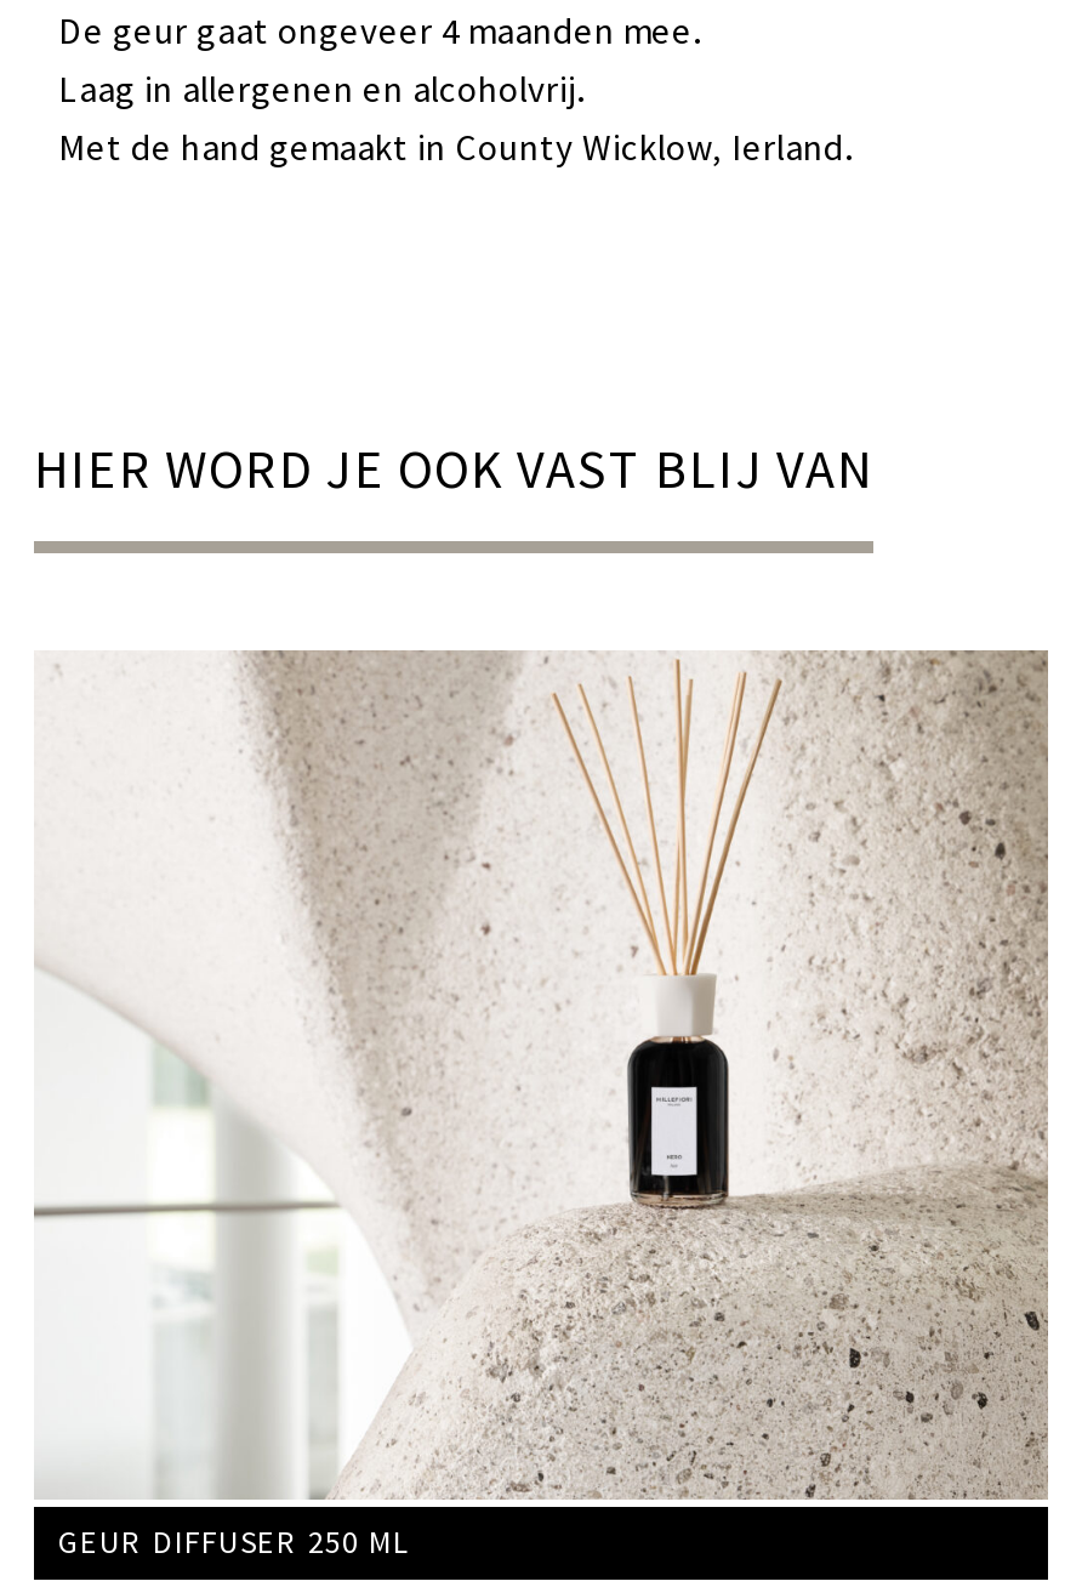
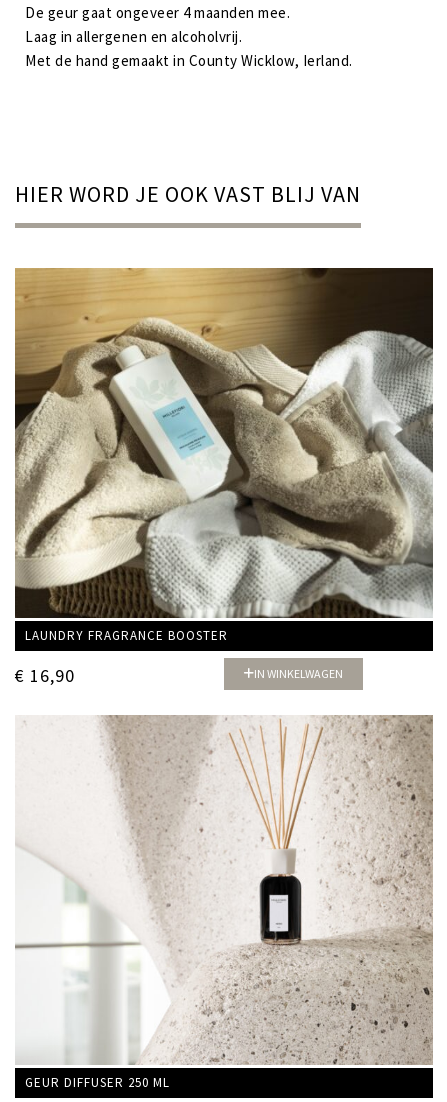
none -> [14,267,433,687] [image] | LAUNDRY FRAGRANCE BOOSTER | € 16,90 | IN WINKELWAGEN

